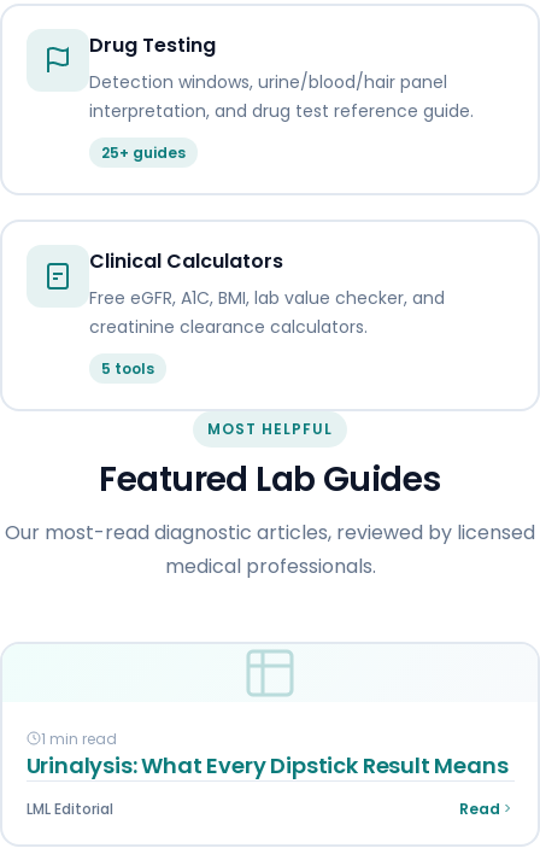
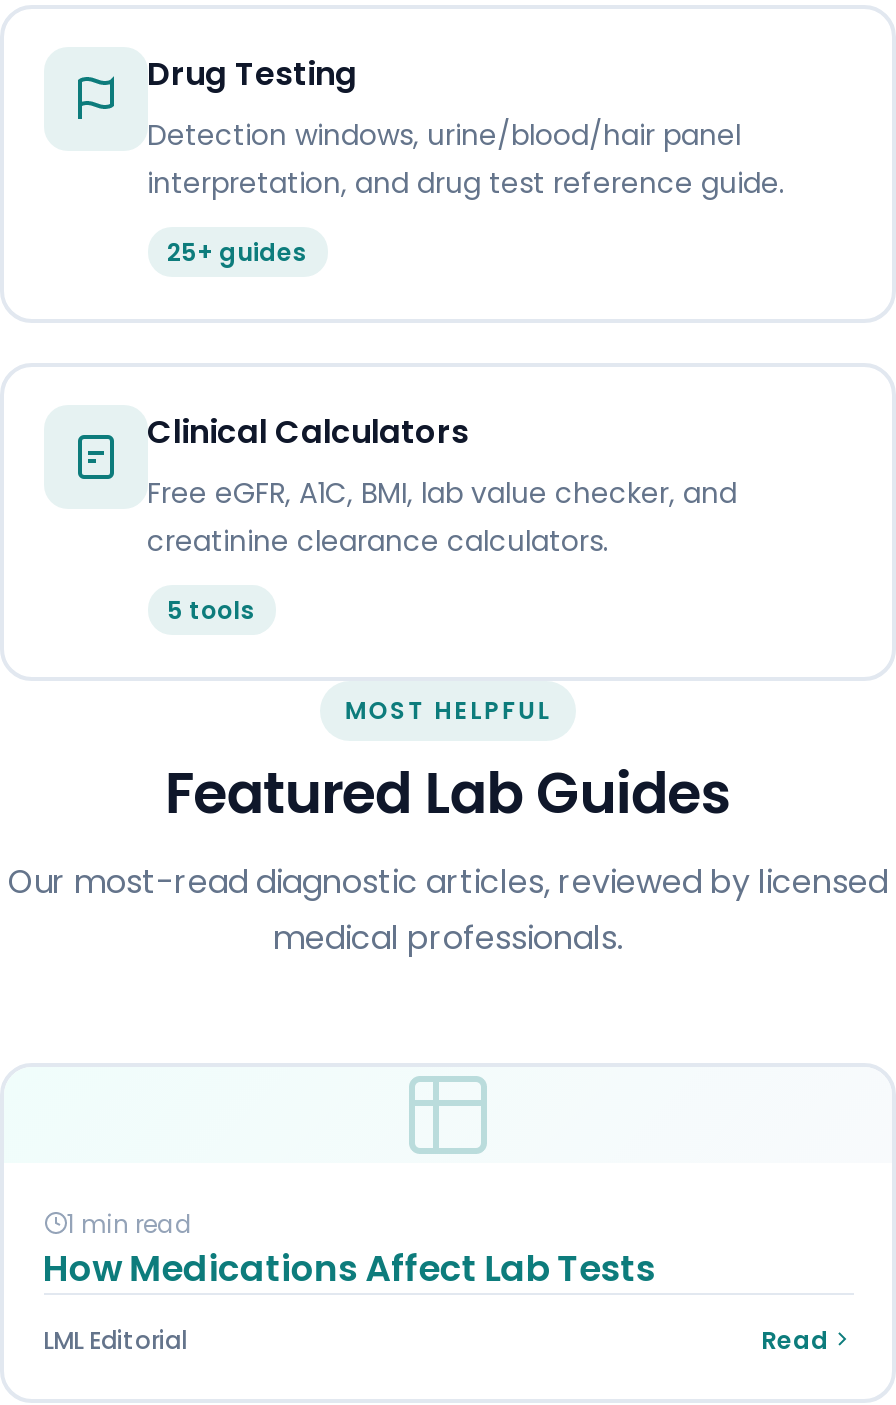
[26,750,508,780] Urinalysis: What Every Dipstick Result Means -> [43,1242,656,1292] How Medications Affect Lab Tests

